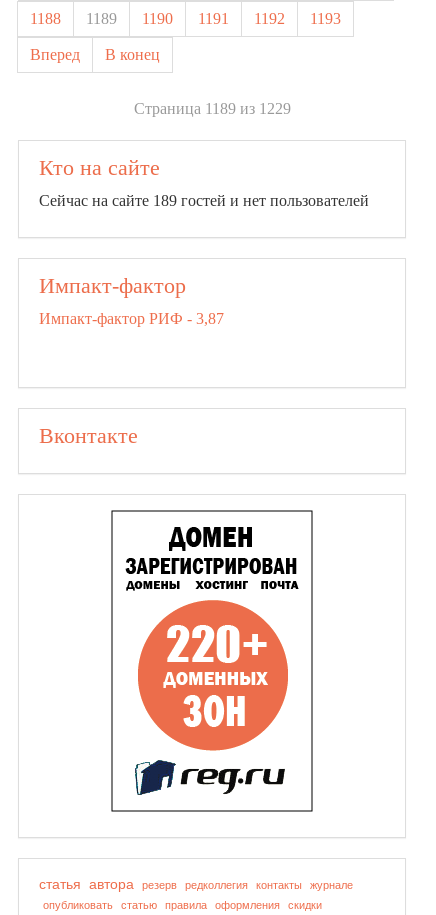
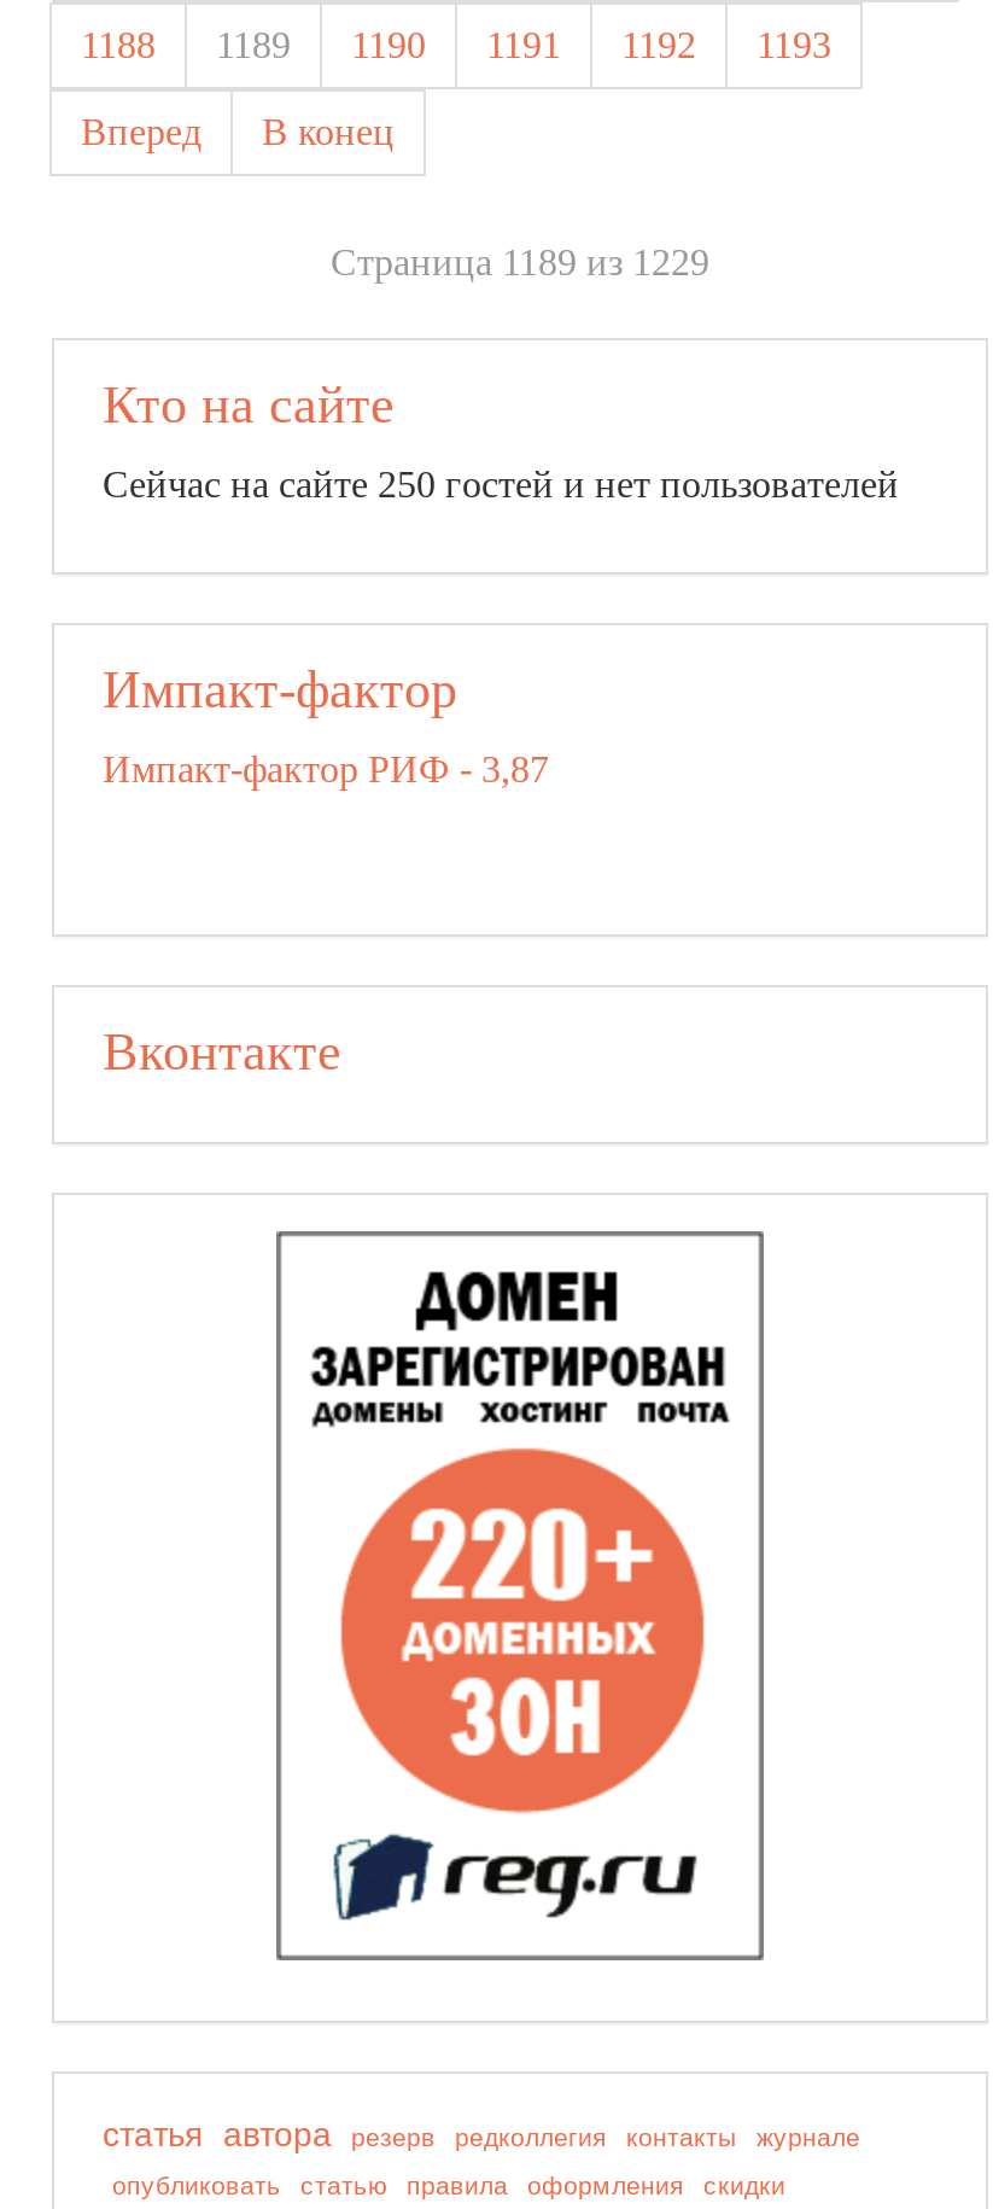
[39,192,369,209] Сейчас на сайте 189 гостей и нет пользователей -> [103,464,899,505] Сейчас на сайте 250 гостей и нет пользователей

